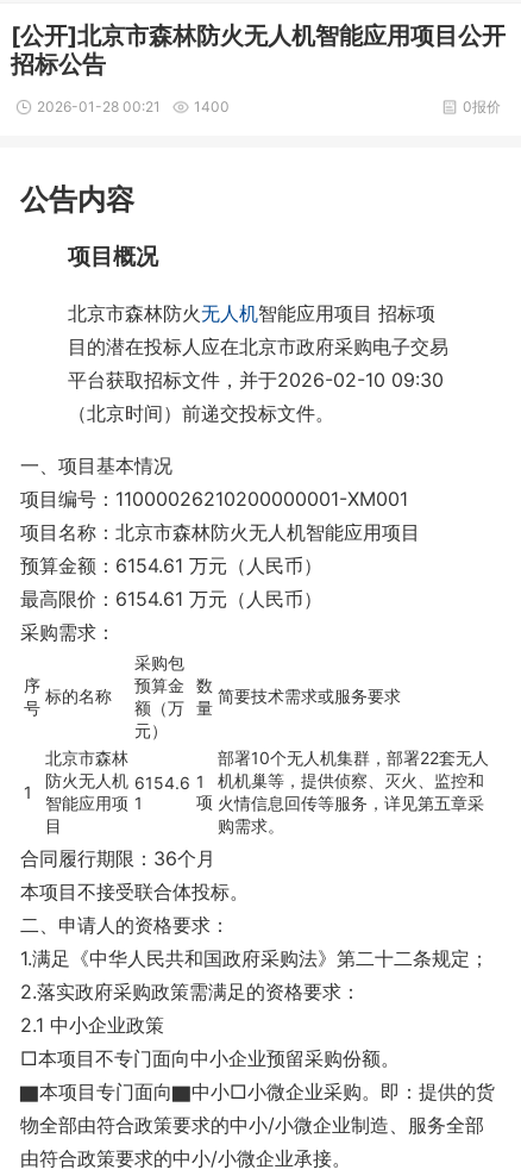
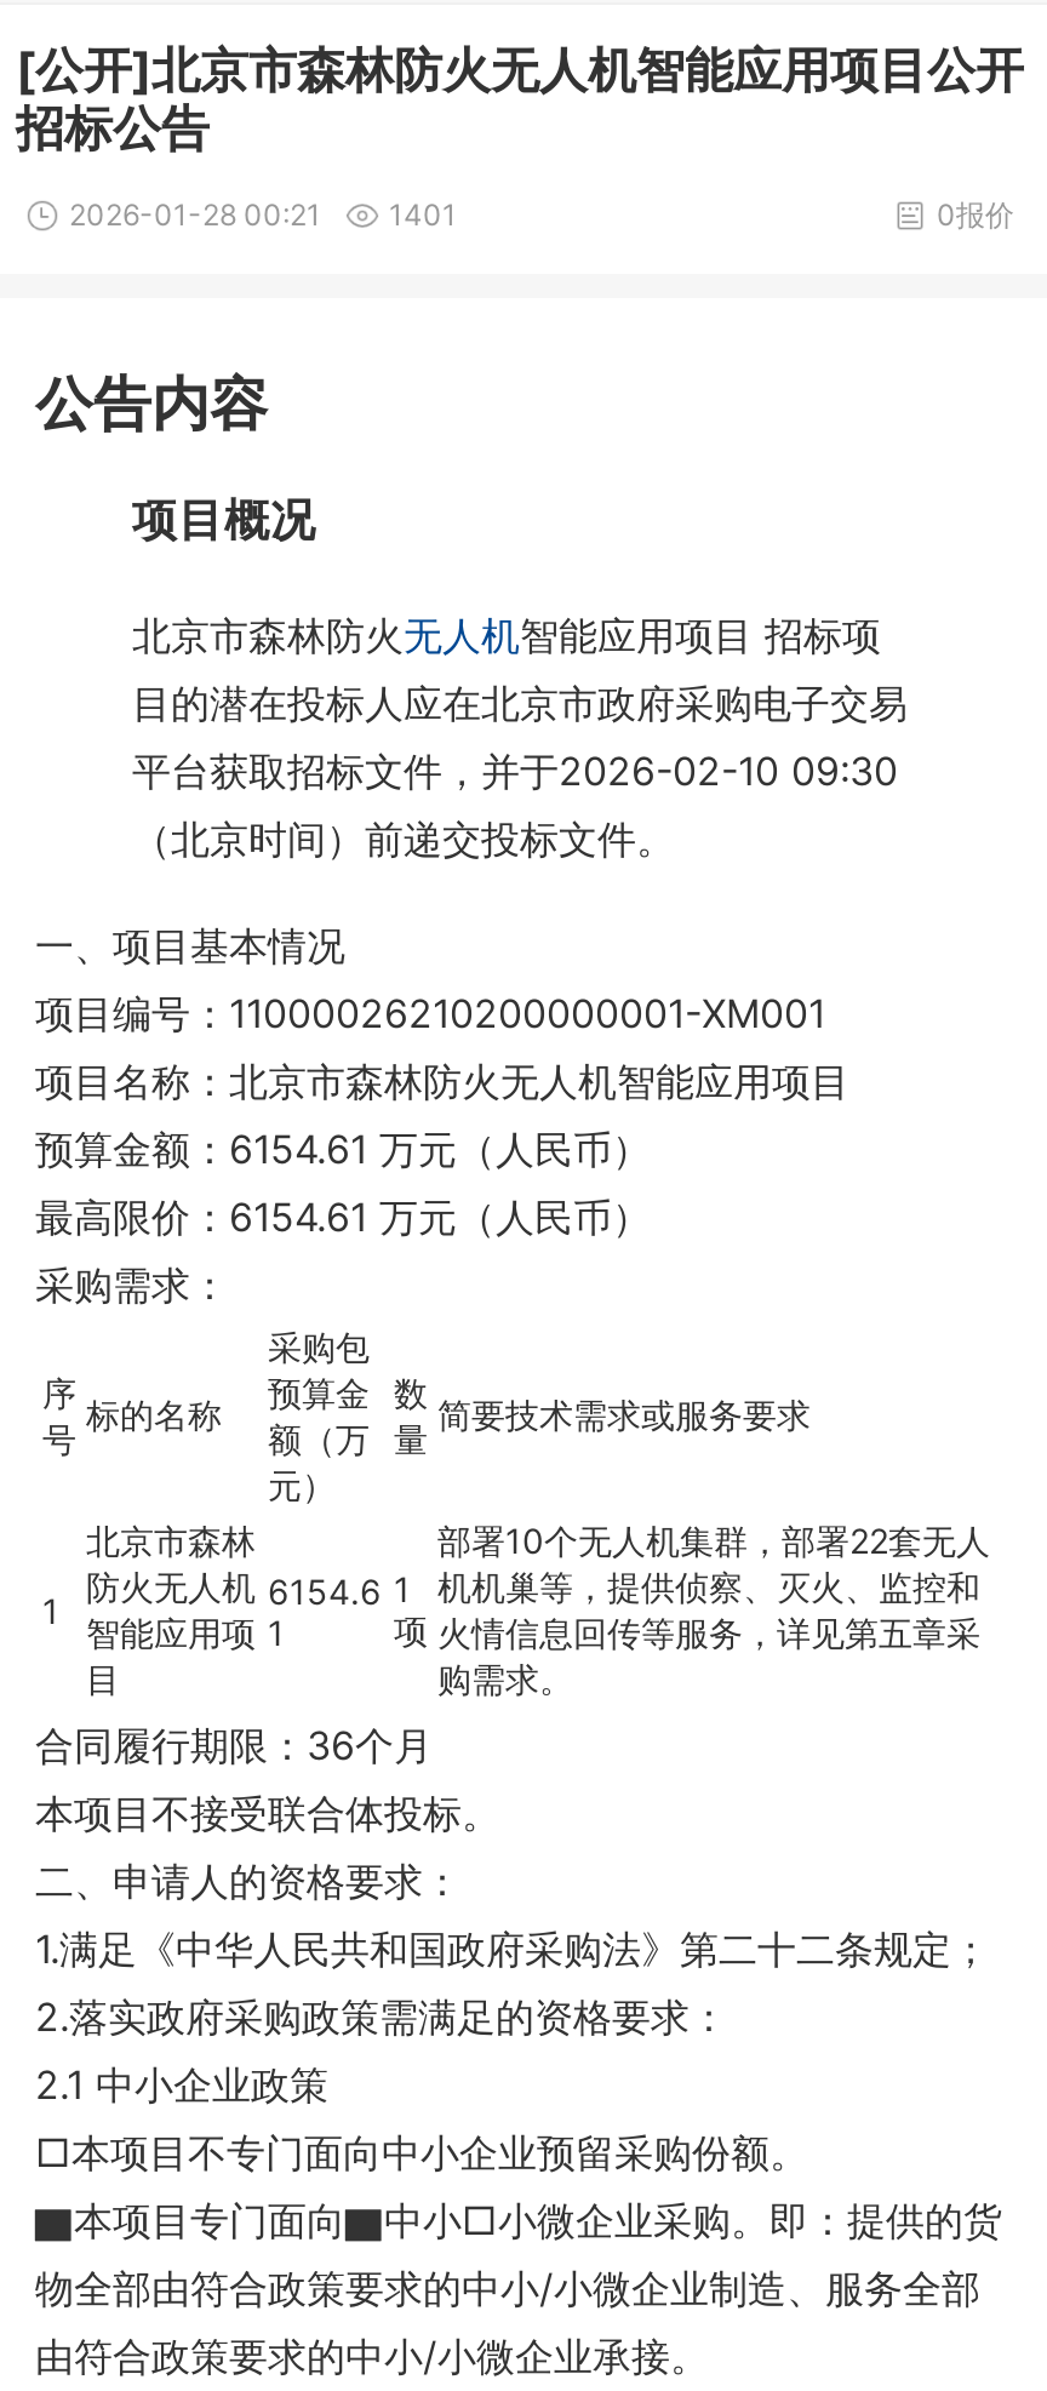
[37,98,230,115] 2026-01-28 00:21 1400 -> [69,196,457,233] 2026-01-28 00:21 1401

